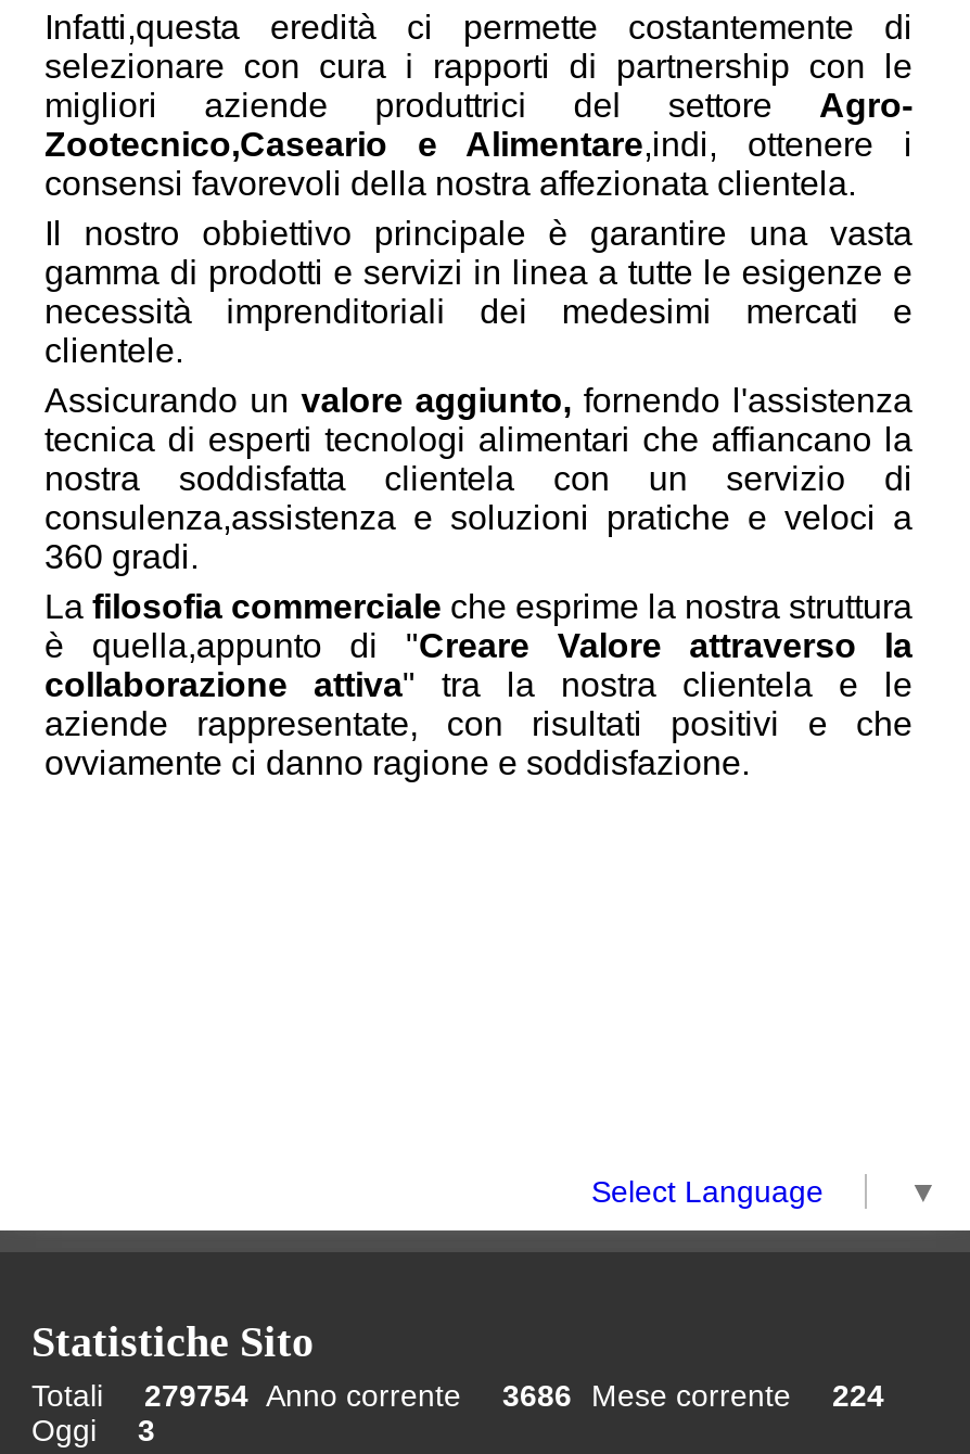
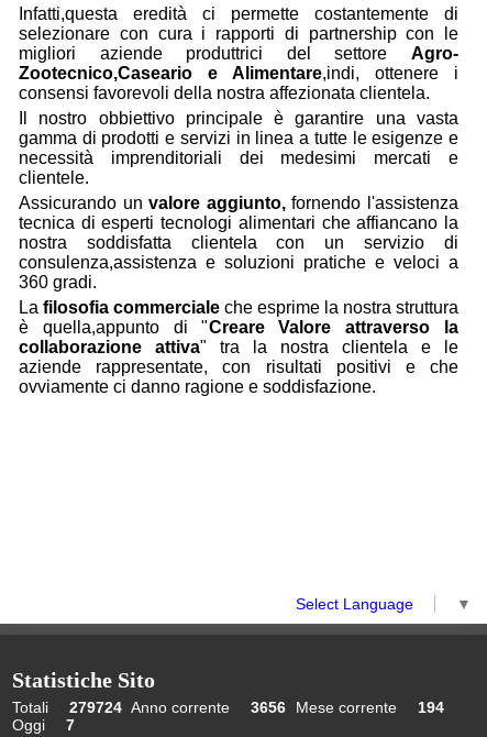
[144,1378,461,1413] 279754 Anno corrente -> [69,699,230,716] 279724 Anno corrente
[502,1378,791,1413] 3686 Mese corrente -> [251,699,397,716] 3656 Mese corrente
[832,1378,884,1413] 224 -> [418,699,444,716] 194
[31,1413,155,1448] Oggi 3 -> [12,716,75,734] Oggi 7

